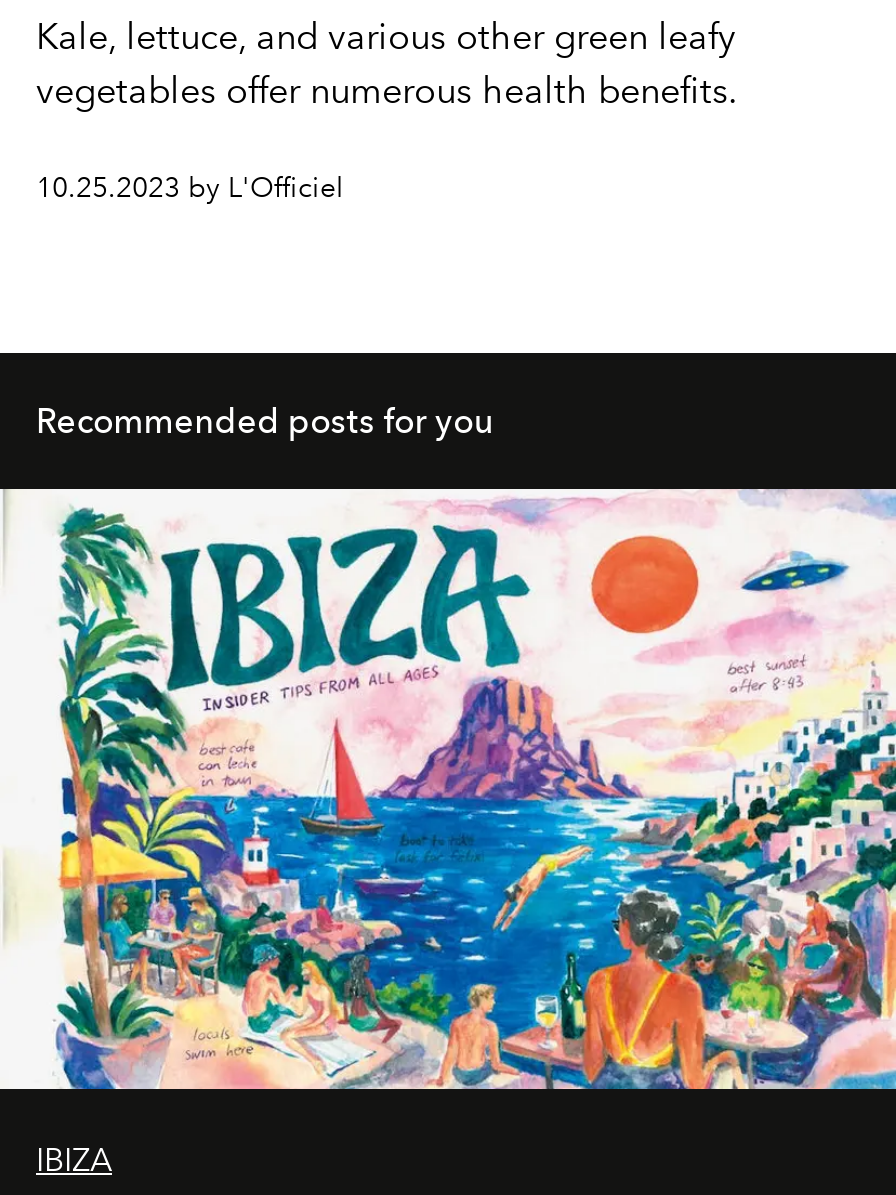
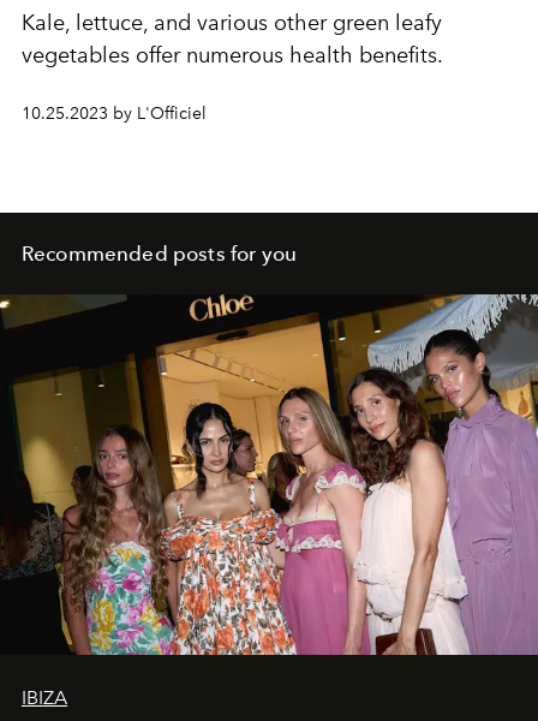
[6,487,890,1091] [image] -> [4,294,534,656] [image]

